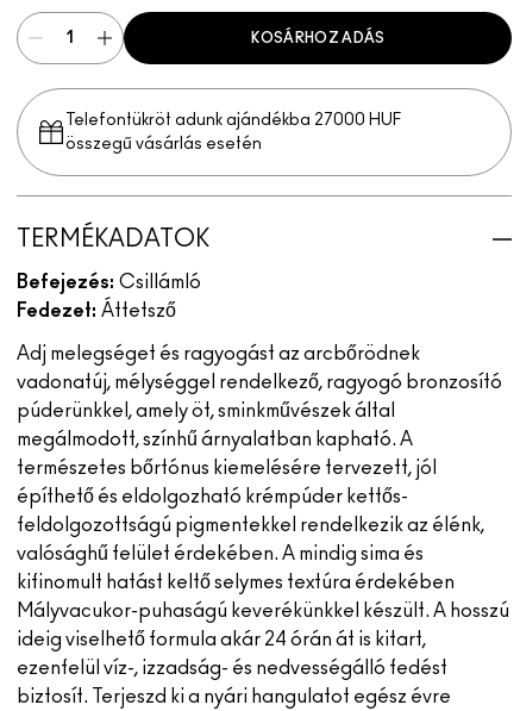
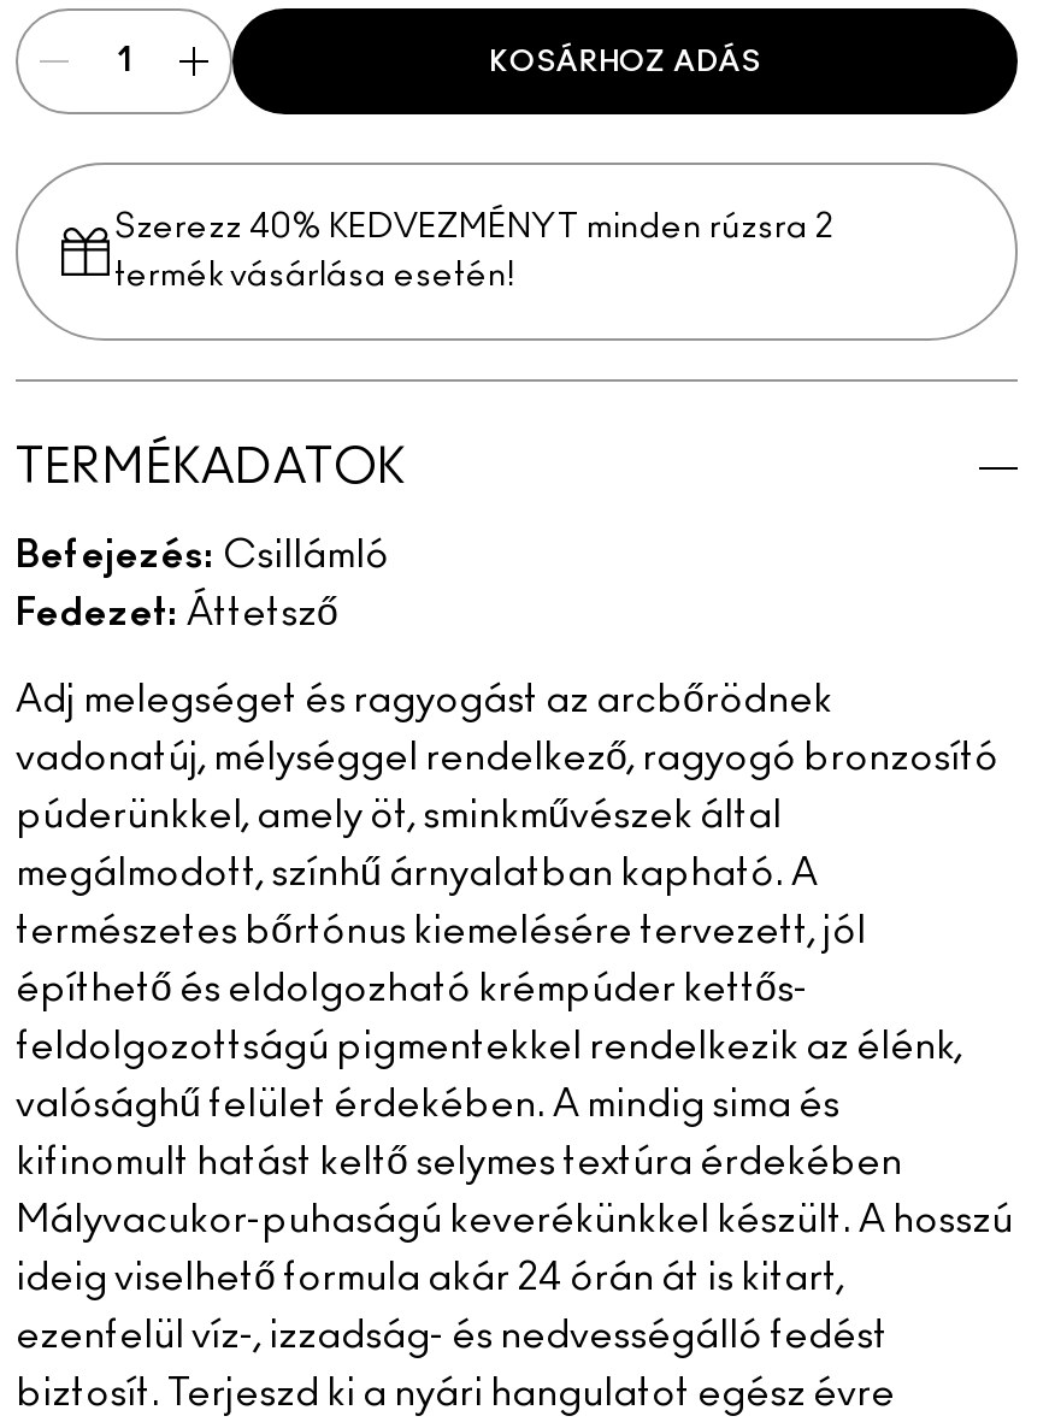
[65,112,402,152] Telefontükröt adunk ajándékba 27000 HUF | összegű vásárlás esetén -> [114,211,835,293] Szerezz 40% KEDVEZMÉNYT minden rúzsra 2 | termék vásárlása esetén!

